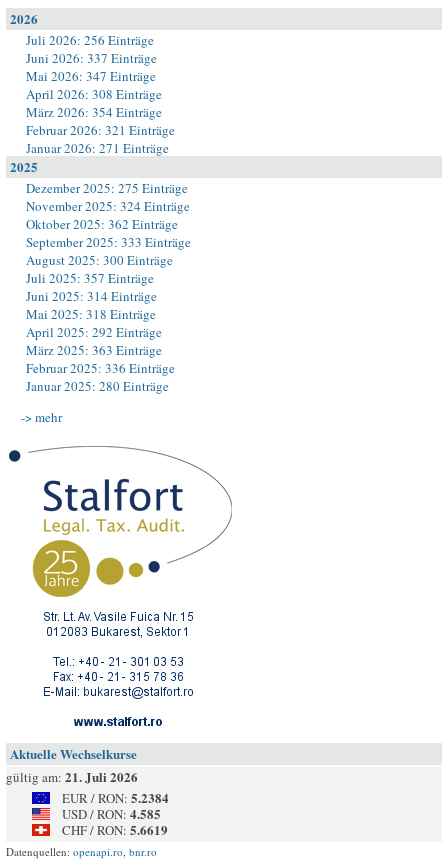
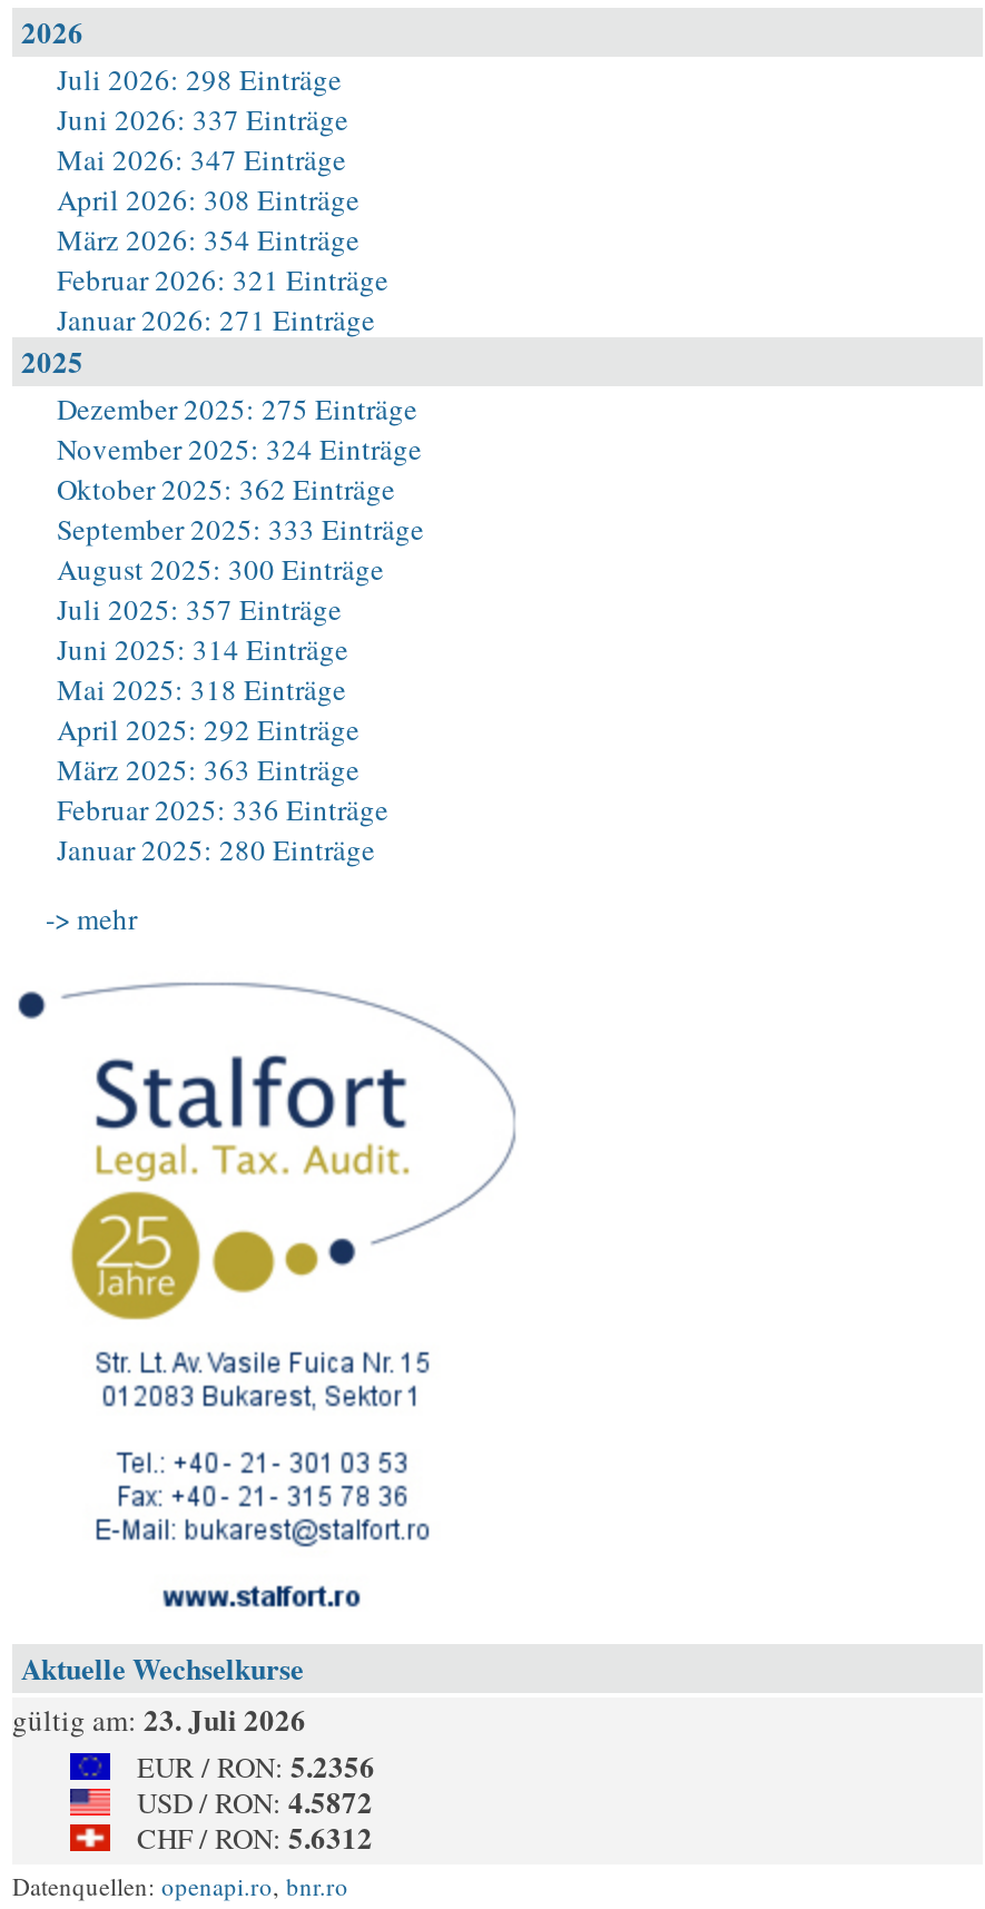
[26,31,154,49] Juli 2026: 256 Einträge -> [57,59,342,99] Juli 2026: 298 Einträge
[6,767,138,786] gültig am: 21. Juli 2026 -> [12,1698,306,1740] gültig am: 23. Juli 2026
[62,788,169,807] EUR / RON: 5.2384 -> [137,1744,375,1787] EUR / RON: 5.2356
[62,804,161,823] USD / RON: 4.585 -> [137,1780,373,1822] USD / RON: 4.5872
[62,820,168,839] CHF / RON: 5.6619 -> [137,1815,373,1858] CHF / RON: 5.6312

